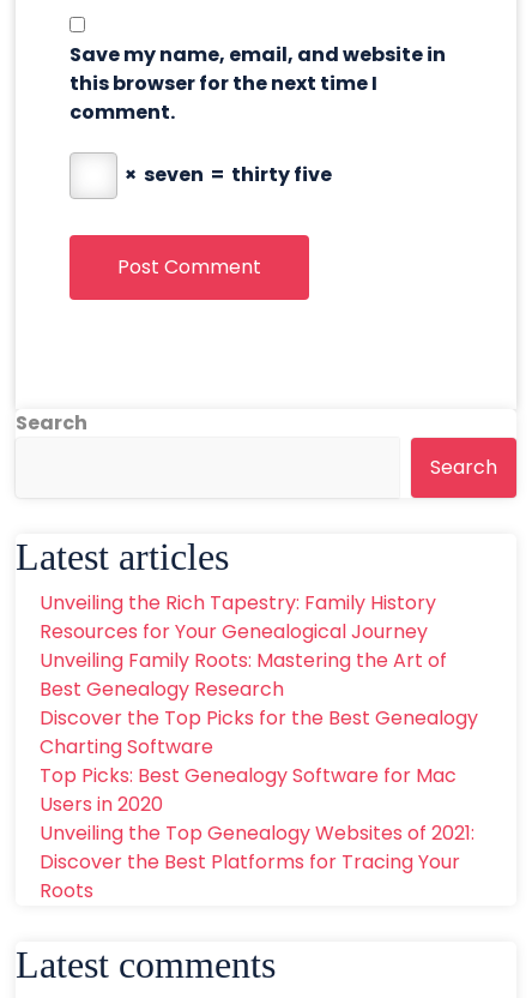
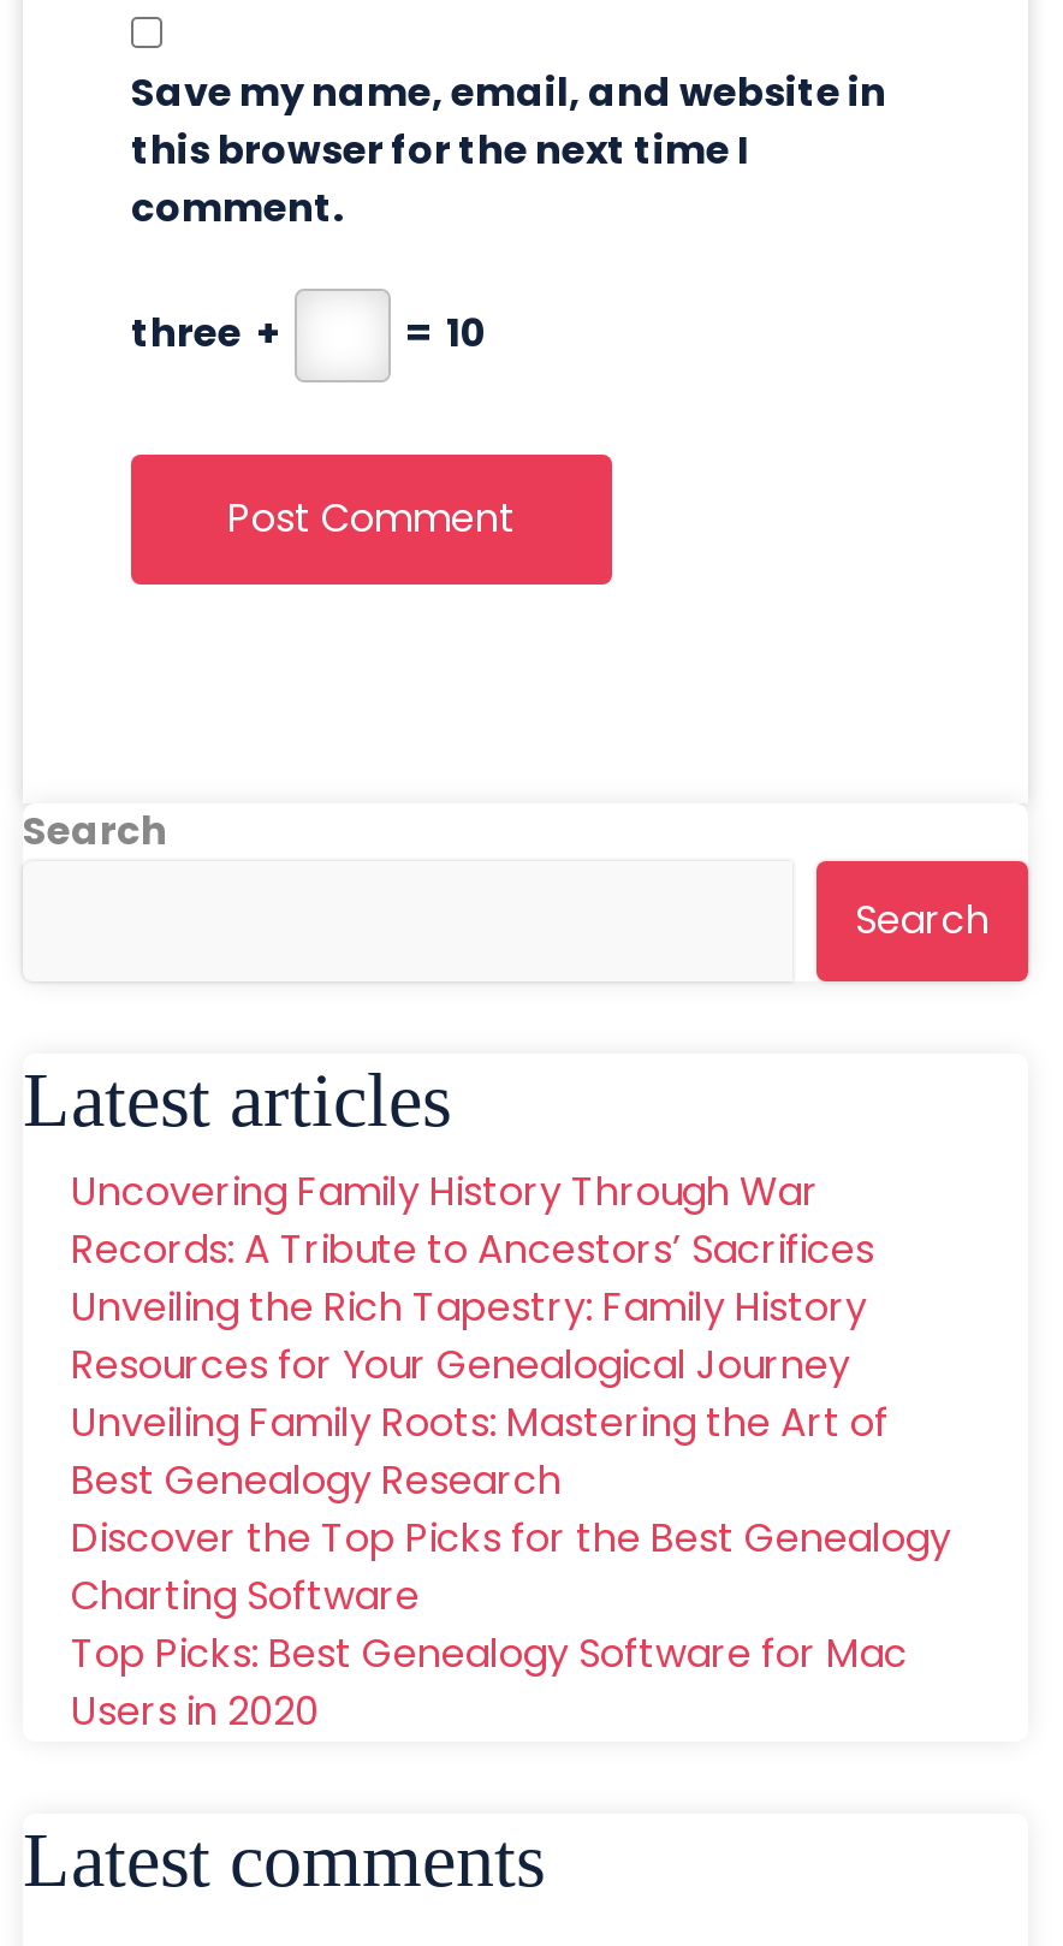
[121,161,332,188] × seven = thirty five -> [131,305,487,361] three + | = 10
none -> [71,1164,874,1278] Uncovering Family History Through War | Records: A Tribute to Ancestors’ Sacrifices
moved [40,589,478,818] -> [71,1280,951,1739]: Unveiling the Rich Tapestry: Family History | Resources for Your Genealogical Journey | Unveiling Family Roots: Mastering the Art of | Best Genealogy Research | Discover the Top Picks for the Best Genealogy | Charting Software | Top Picks: Best Genealogy Software for Mac | Users in 2020
[40,819,474,905] Unveiling the Top Genealogy Websites of 2021: | Discover the Best Platforms for Tracing Your | Roots -> none

